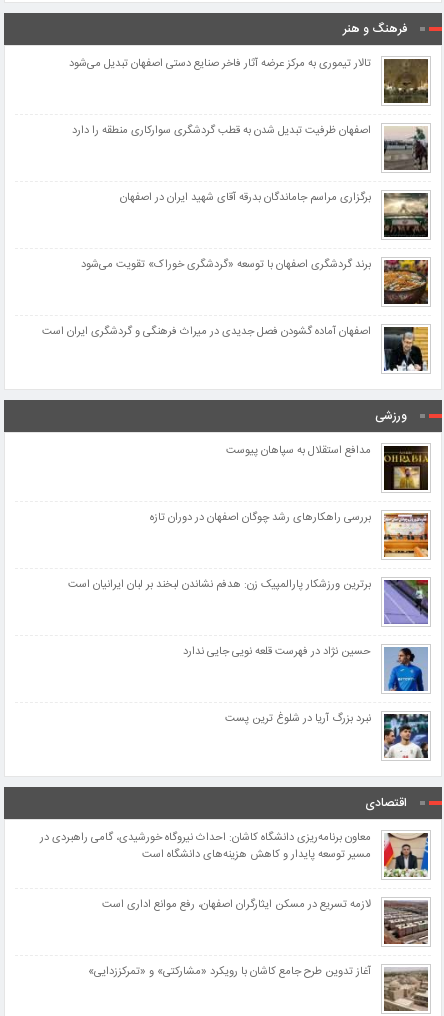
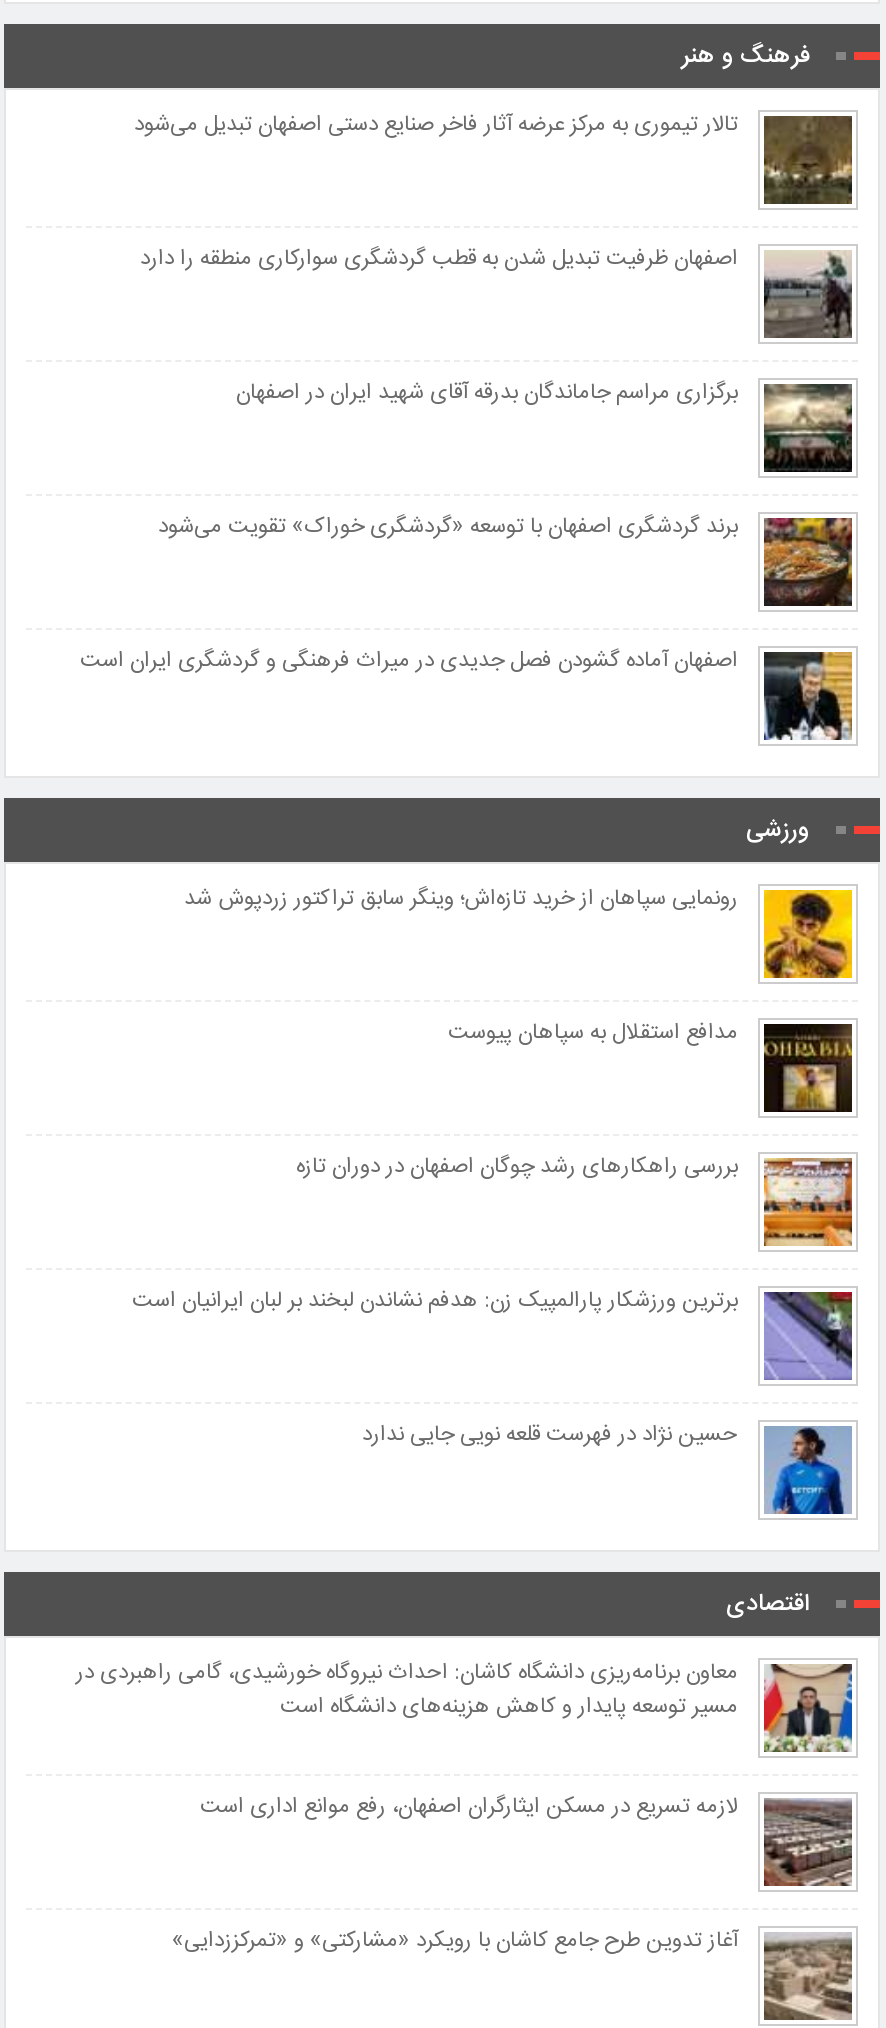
none -> [184,882,854,980] [image] | رونمایی سپاهان از خرید تازه‌اش؛ وینگر سابق تراکتور زردپوش شد
moved [68,442,430,661] -> [132,1016,856,1454]: [image] | مدافع استقلال به سپاهان پیوست | بررسی راهکارهای رشد چوگان اصفهان در دوران تازه | برترین ورزشکار پارالمپیک زن: هدفم نشاندن لبخند بر لبان ایرانیان است | حسین نژاد در فهرست قلعه نویی جایی ندارد
moved [383,646,428,693] -> [762,1424,852,1518]: [image]
[225,710,429,759] [image] | نبرد بزرگ آریا در شلوغ ترین پست -> none

